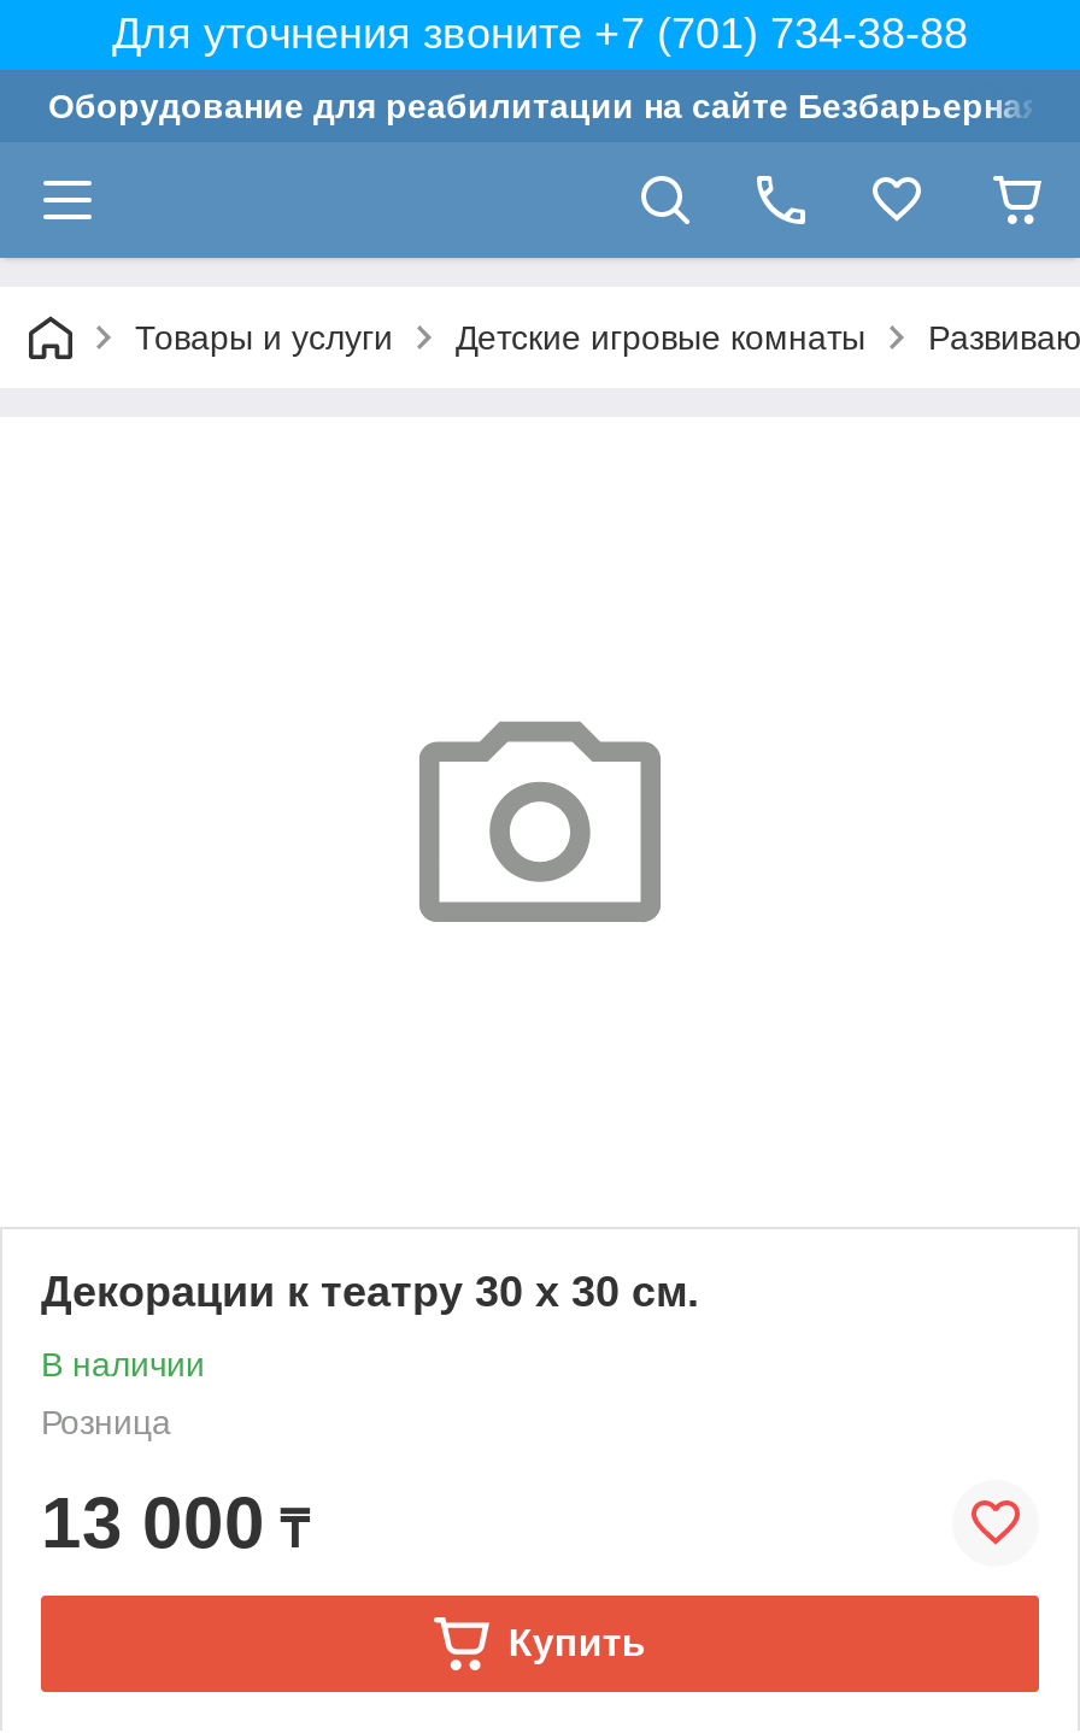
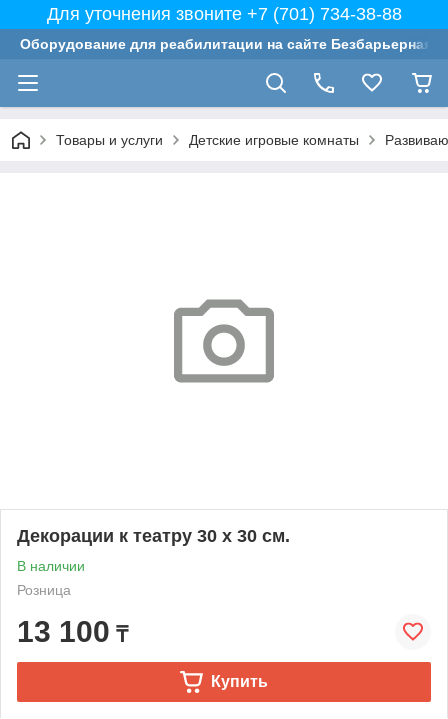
[41,1482,309,1562] 13 000 ₸ -> [17,615,128,648] 13 100 ₸

